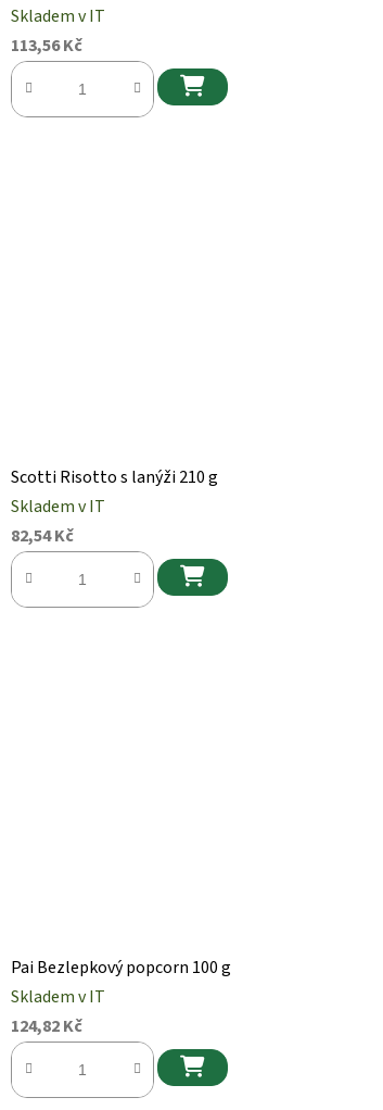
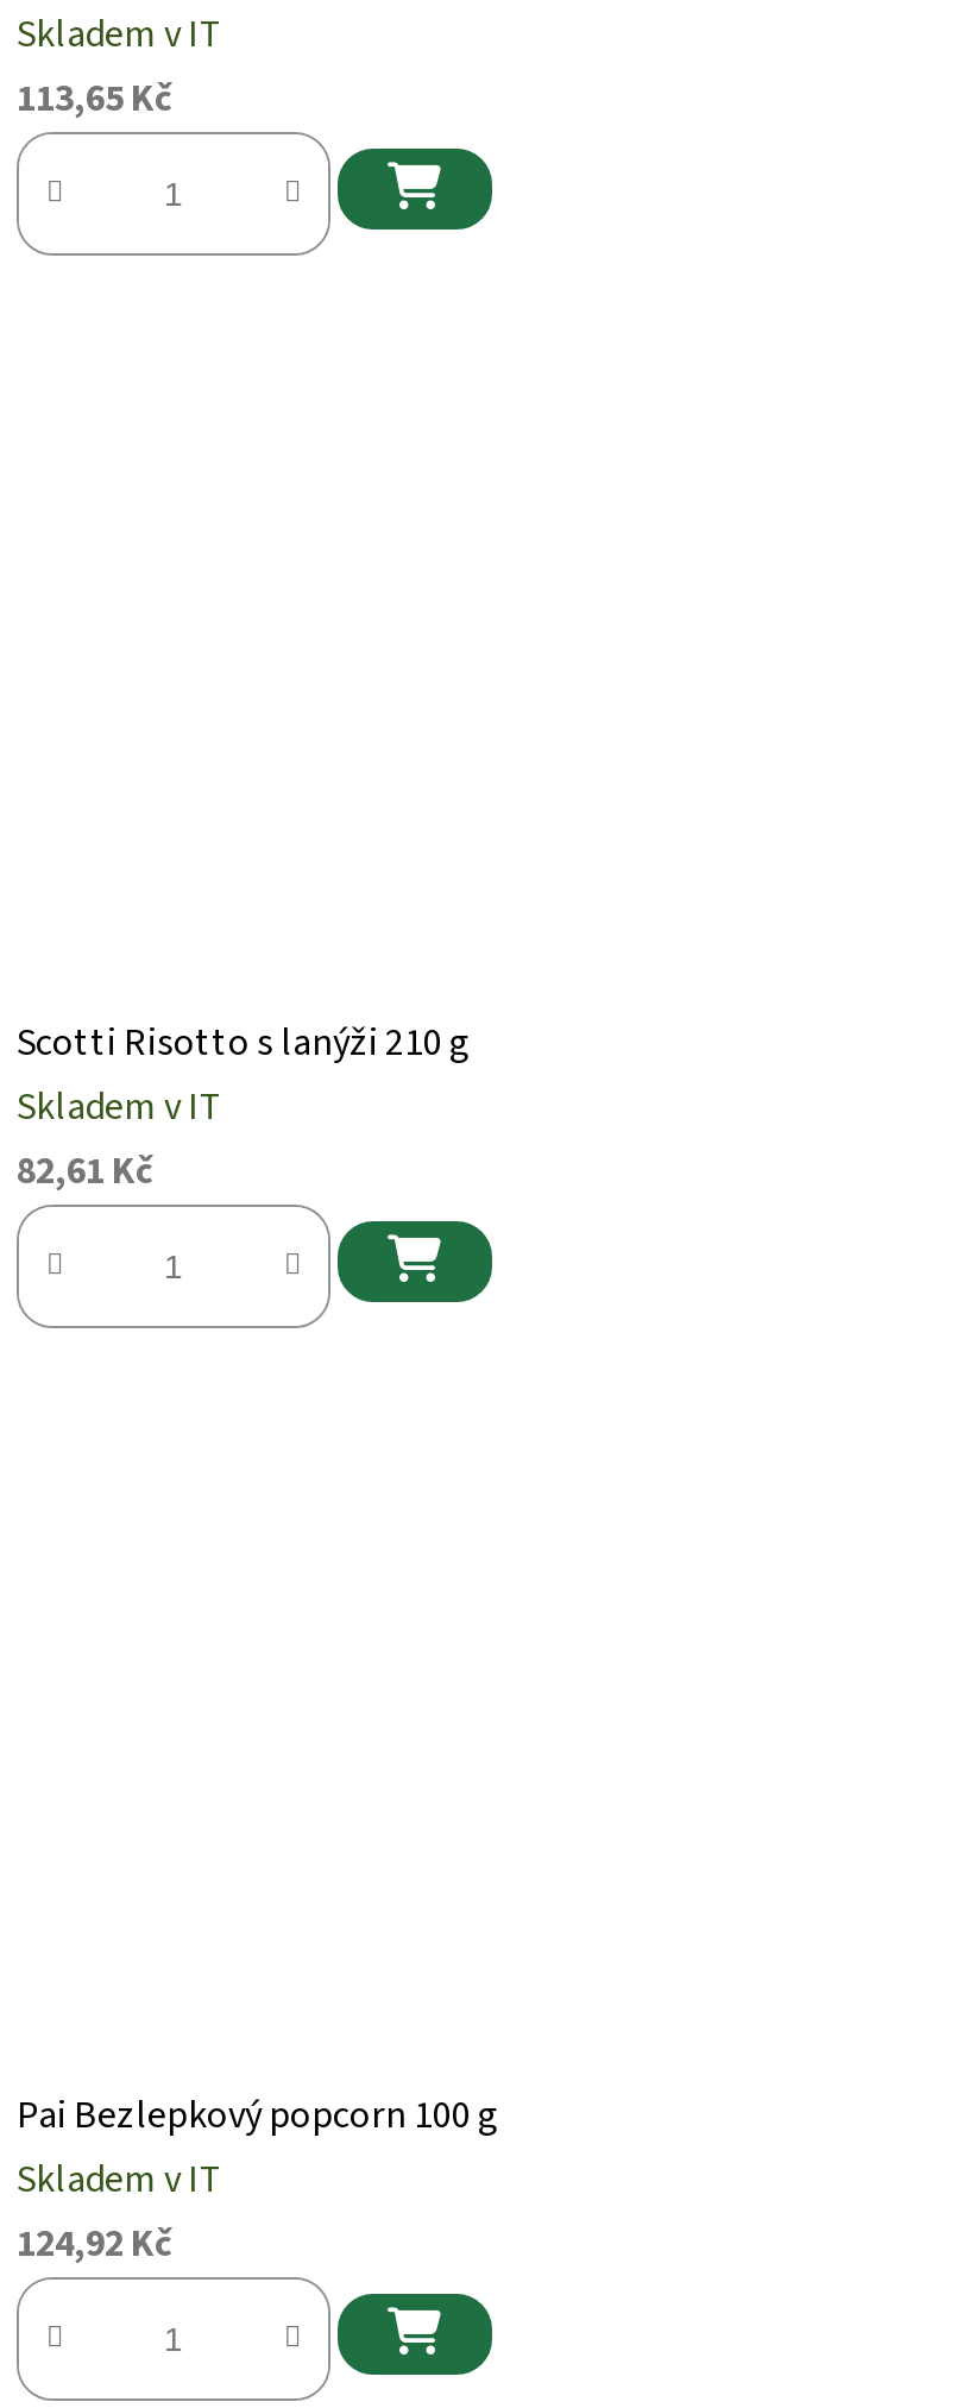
[11,34,82,58] 113,56 Kč -> [17,73,174,126] 113,65 Kč
[11,524,74,548] 82,54 Kč -> [17,1146,155,1198] 82,61 Kč
[11,1014,82,1038] 124,82 Kč -> [17,2219,174,2271] 124,92 Kč

